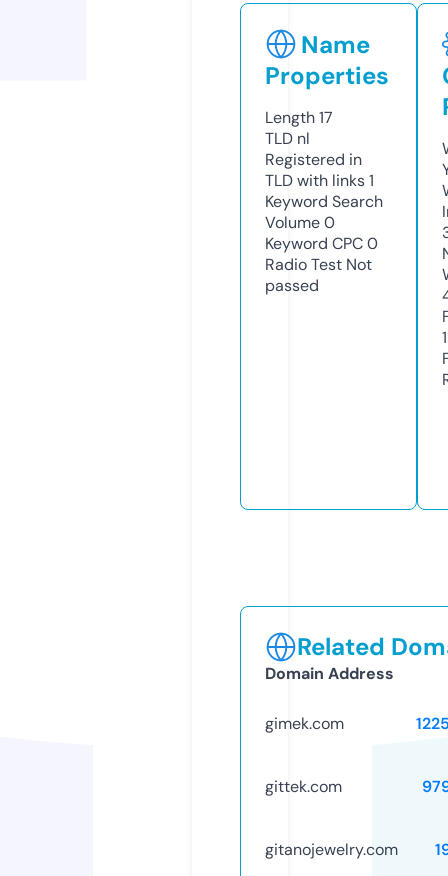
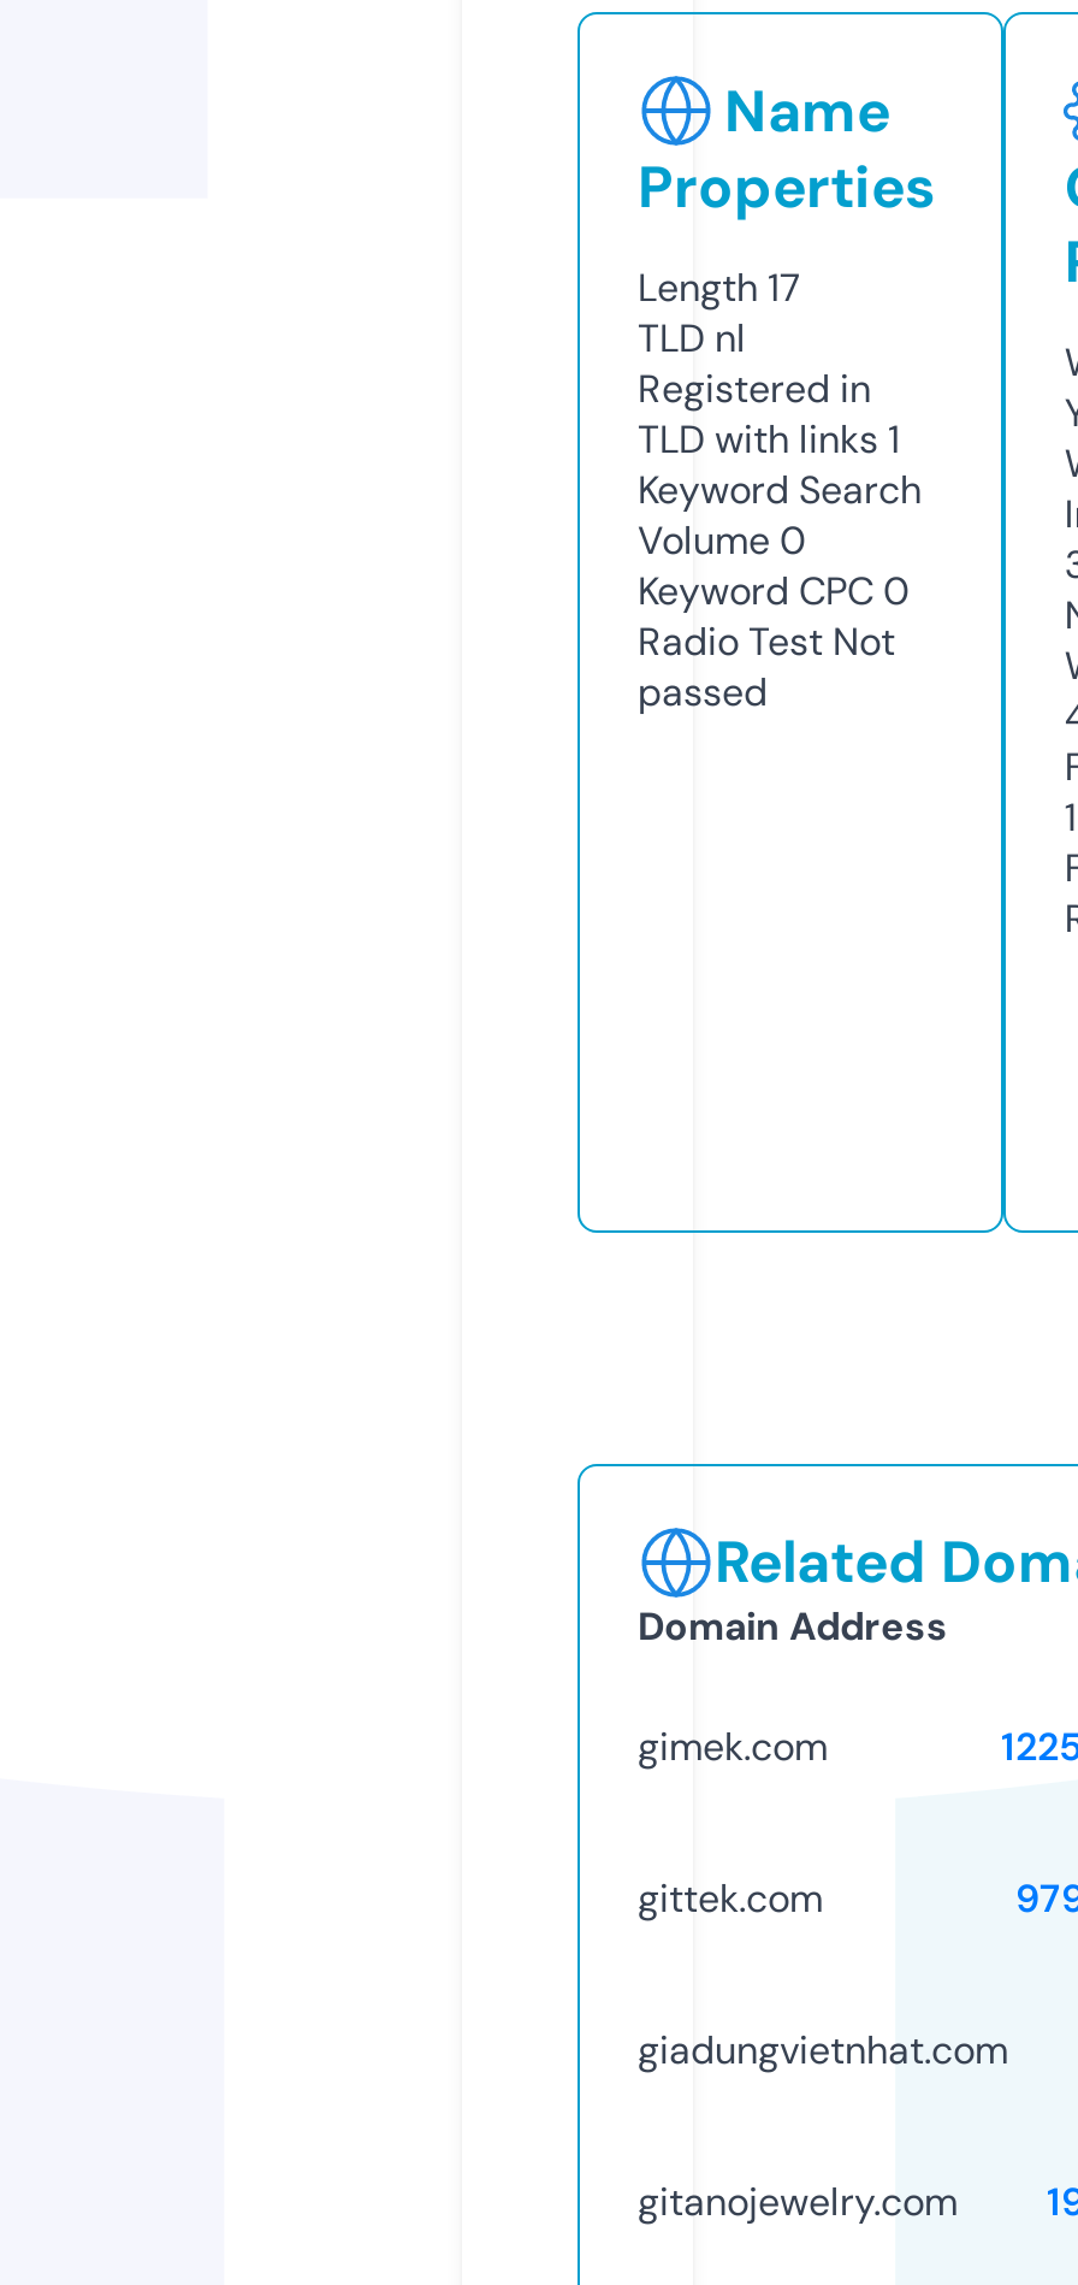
none -> [638,2024,1008,2075] giadungvietnhat.com

